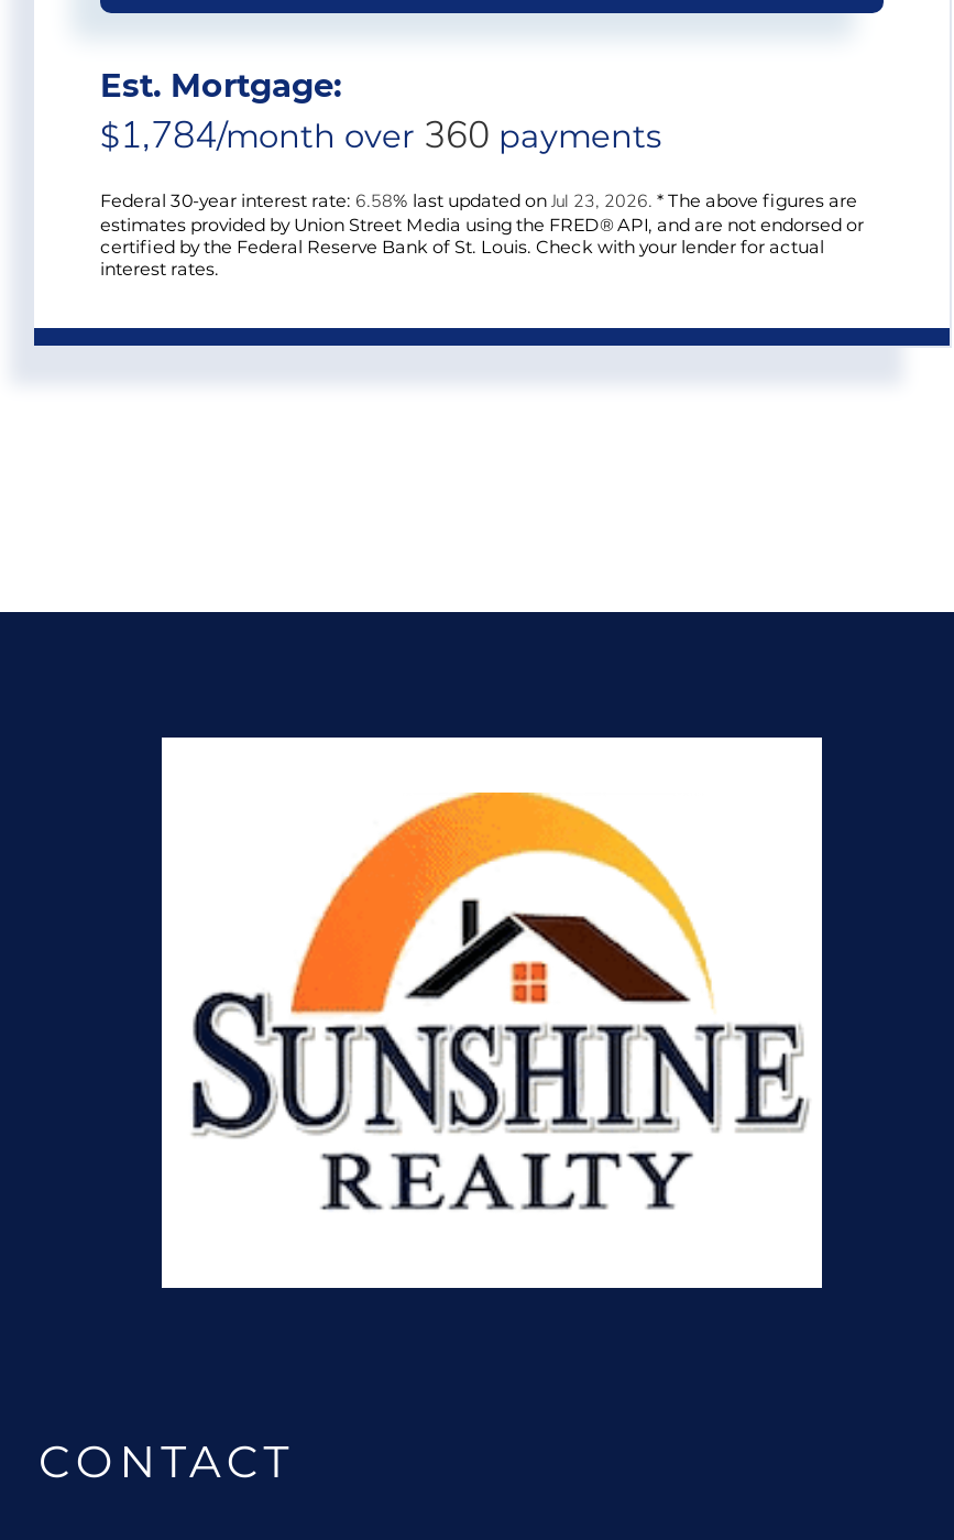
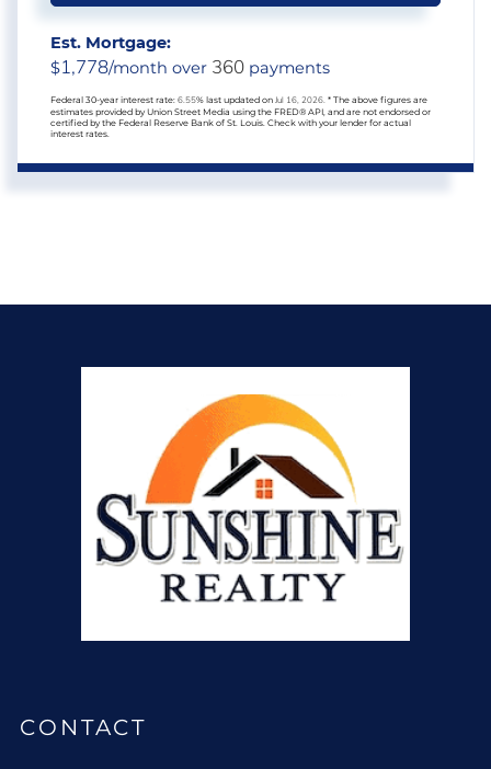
[100,111,661,162] $1,784/month over 360 payments -> [50,55,330,80] $1,778/month over 360 payments
[100,190,857,214] Federal 30-year interest rate: 6.58% last updated on Jul 23, 2026. * The above figures are -> [50,95,427,107] Federal 30-year interest rate: 6.55% last updated on Jul 16, 2026. * The above figures are

